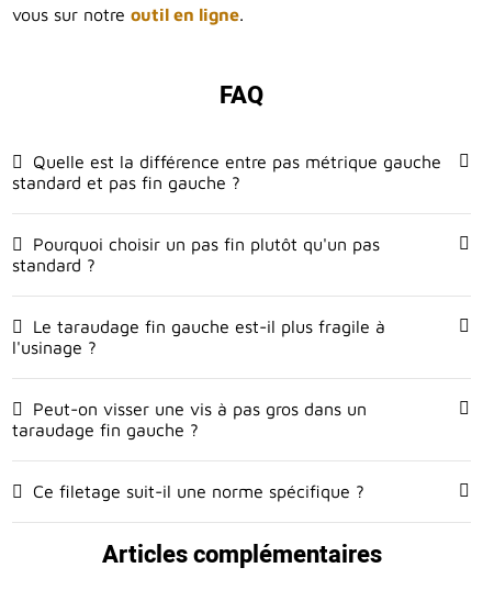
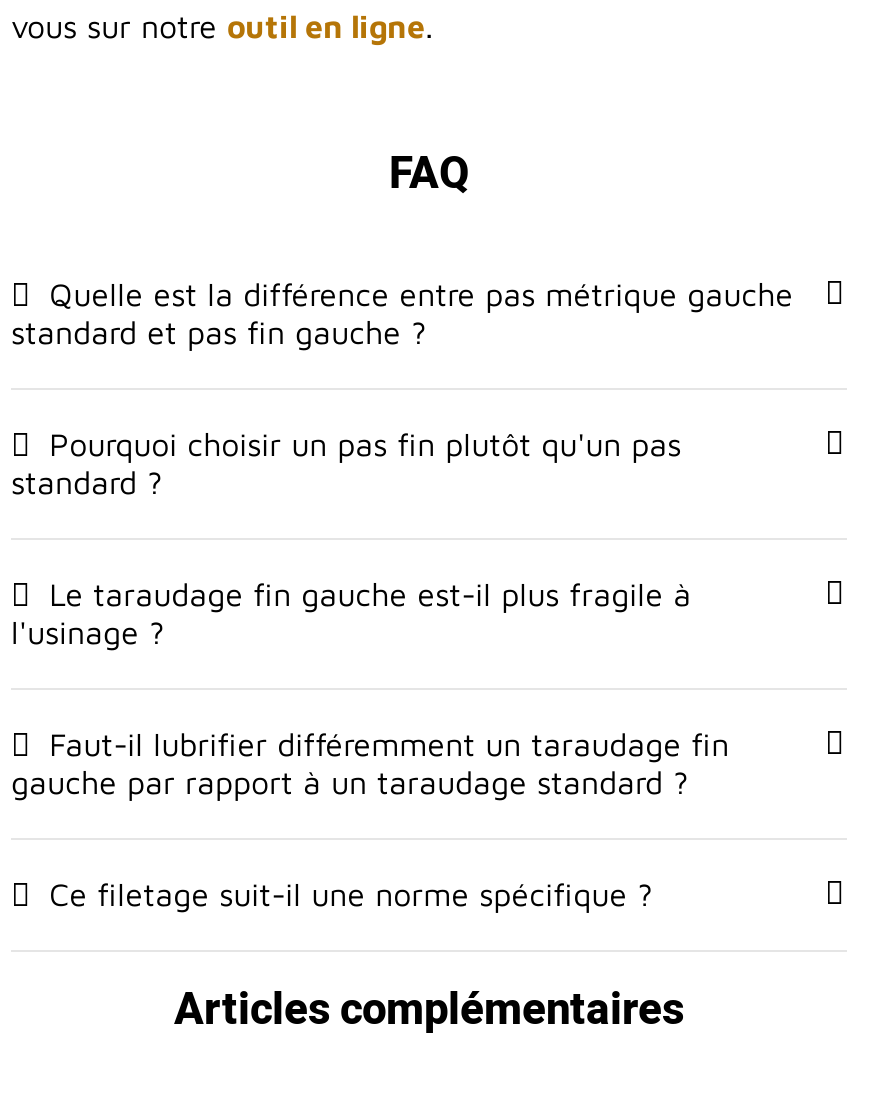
[12,399,367,440] Peut-on visser une vis à pas gros dans un | taraudage fin gauche ? -> [11,726,729,800] Faut-il lubrifier différemment un taraudage fin | gauche par rapport à un taraudage standard ?

